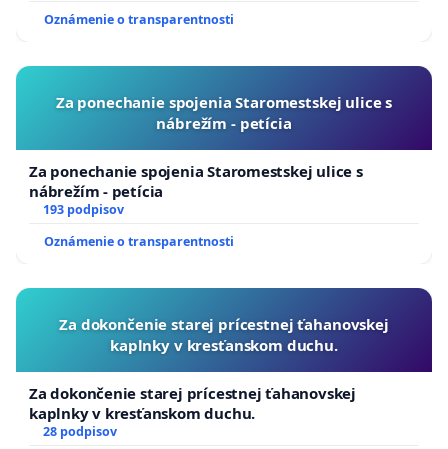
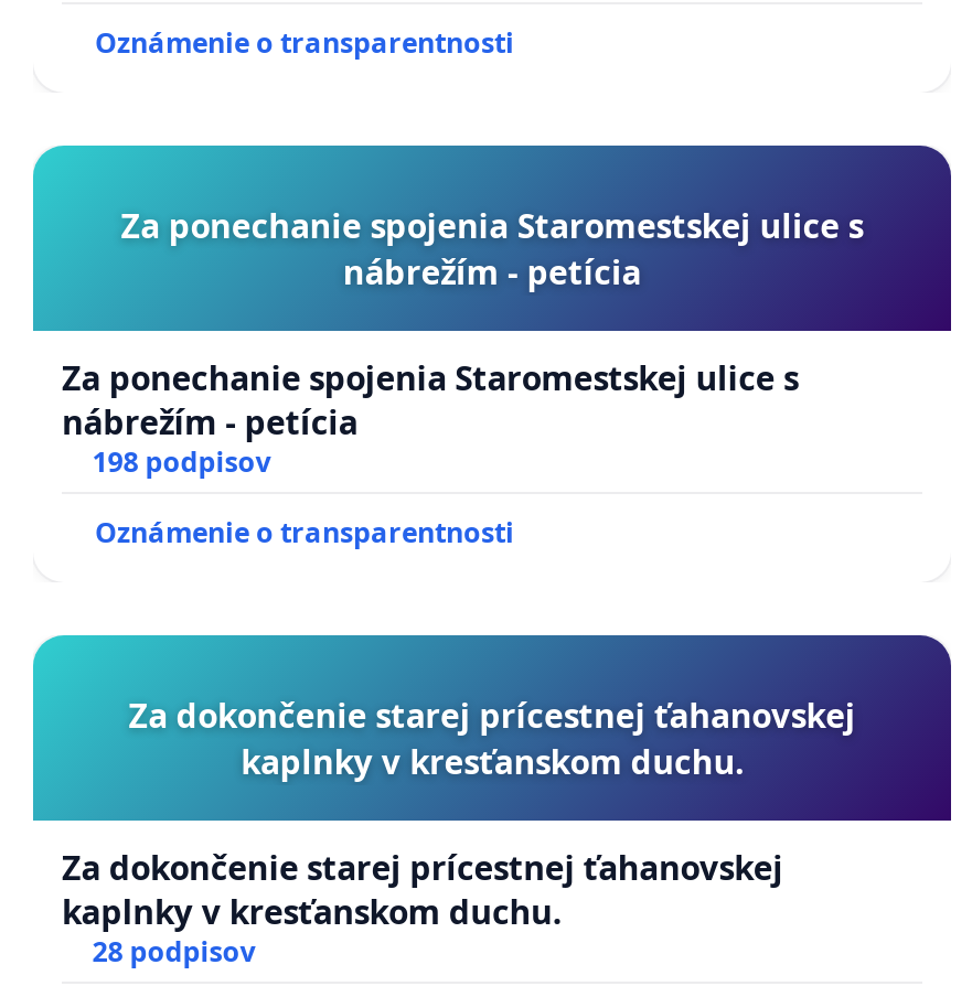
[43,201,124,218] 193 podpisov -> [92,443,271,480] 198 podpisov

